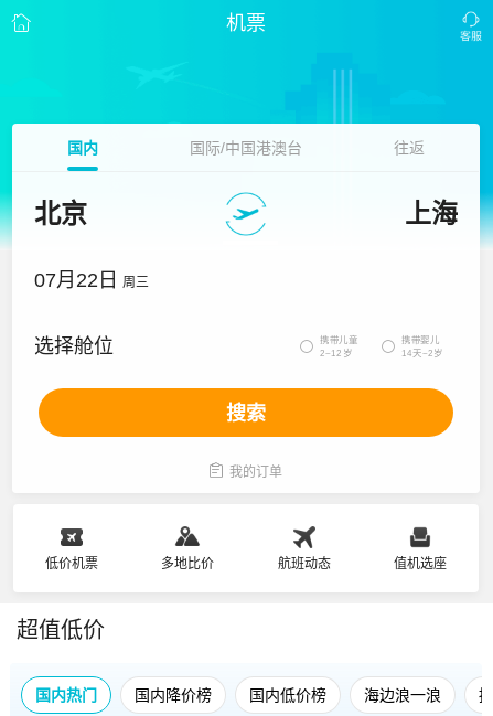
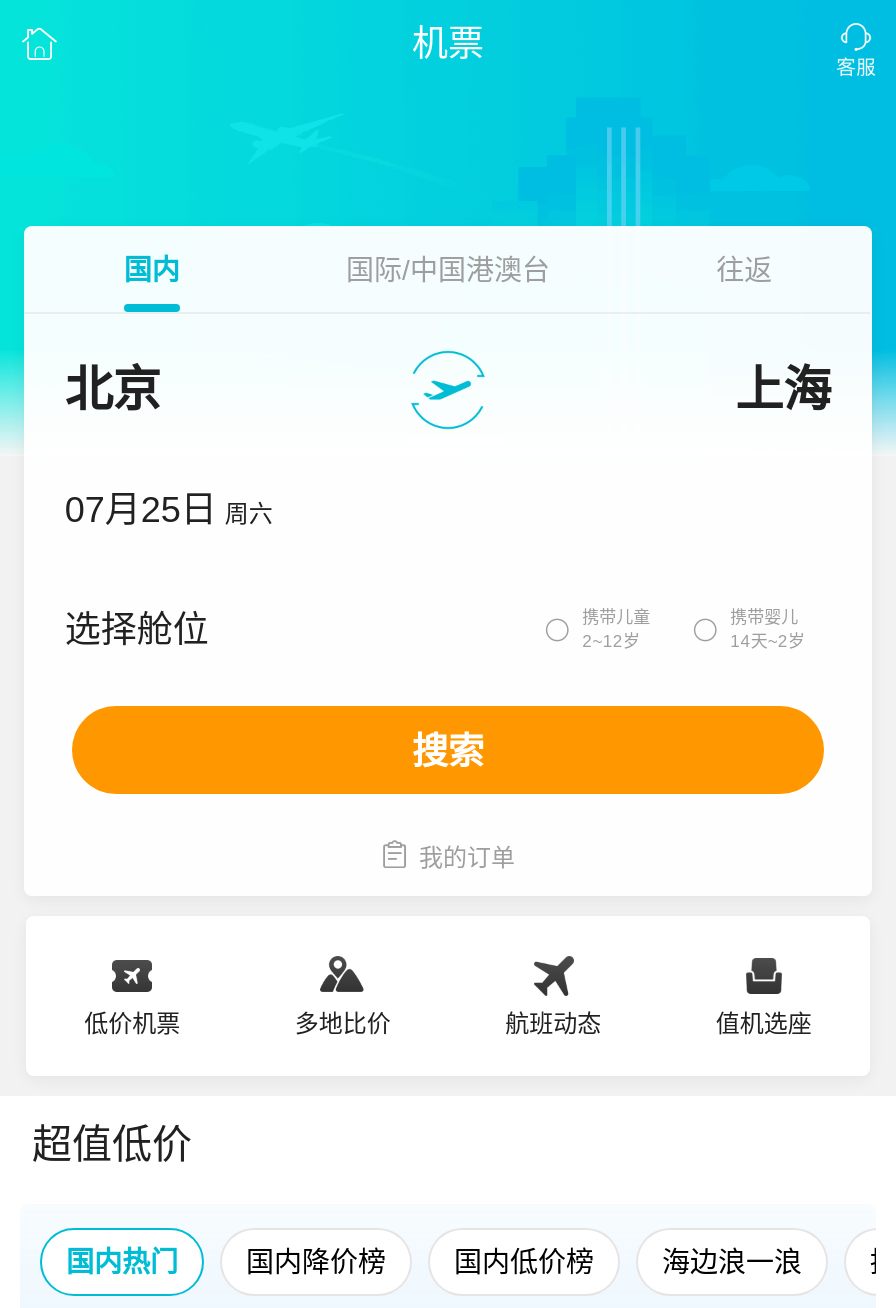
[35,269,149,291] 07月22日 周三 -> [65,490,273,530] 07月25日 周六

